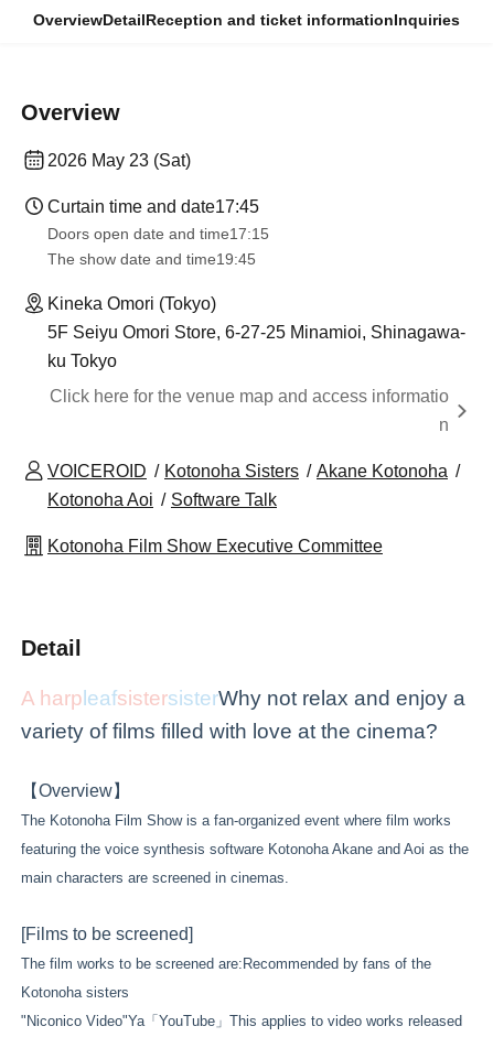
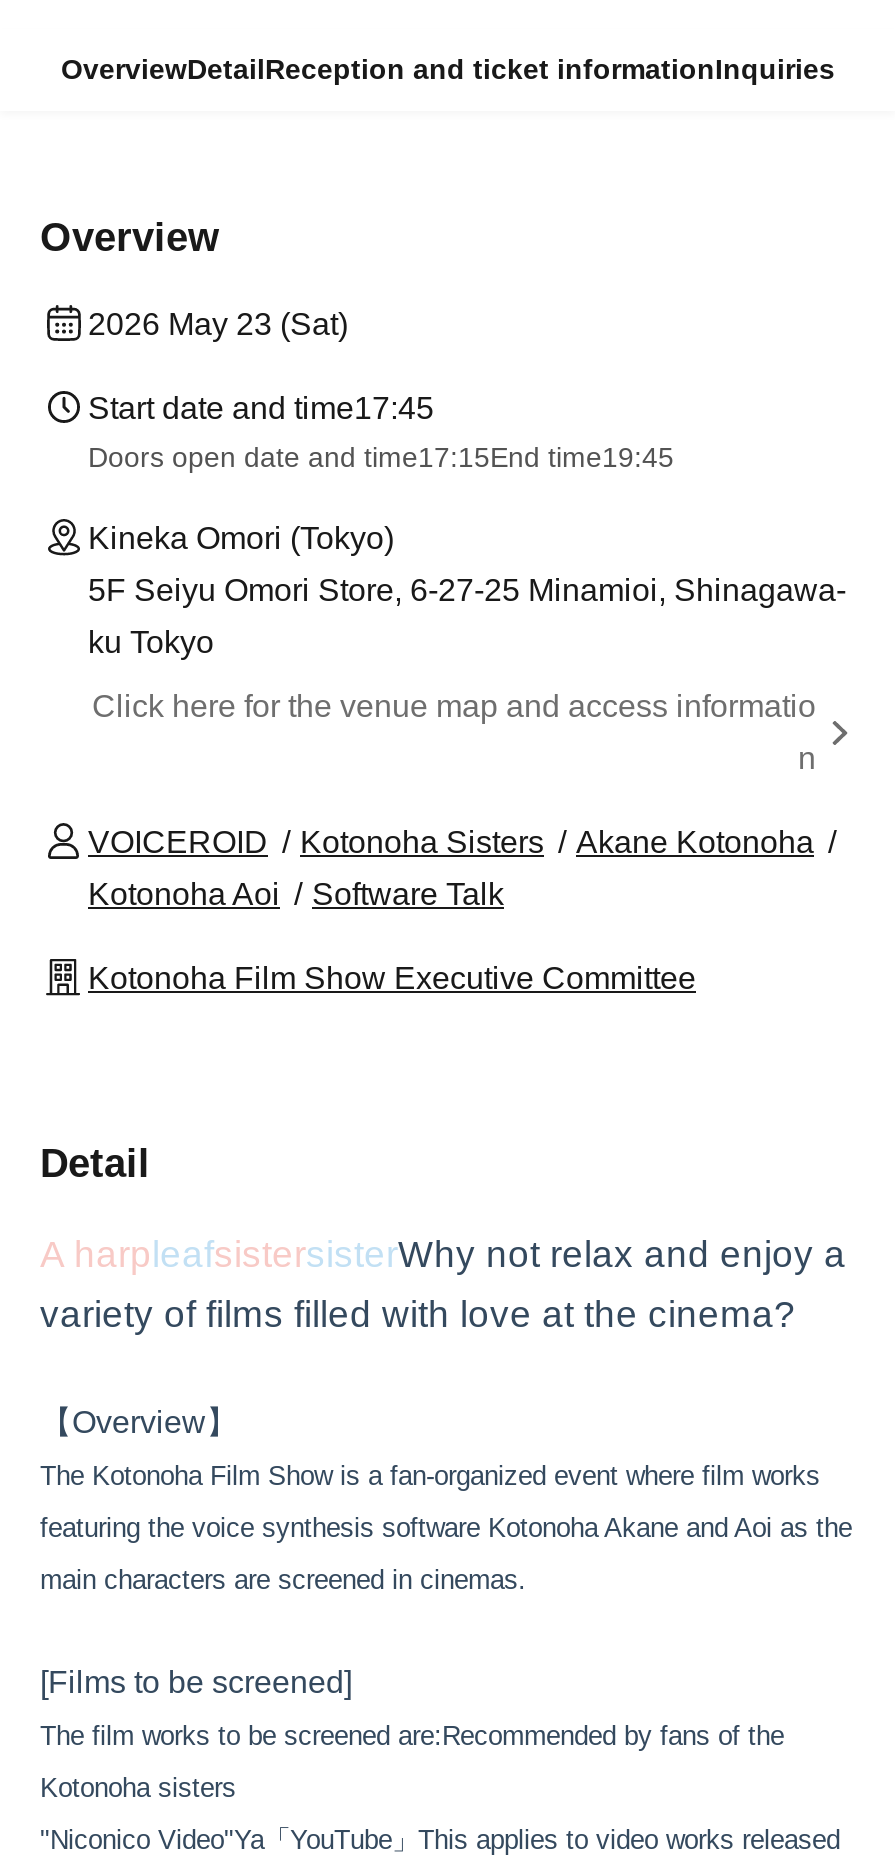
[47,197,259,216] Curtain time and date17:45 -> [88,391,434,425] Start date and time17:45
[47,225,269,268] Doors open date and time17:15 | The show date and time19:45 -> [88,441,674,473] Doors open date and time17:15End time19:45

